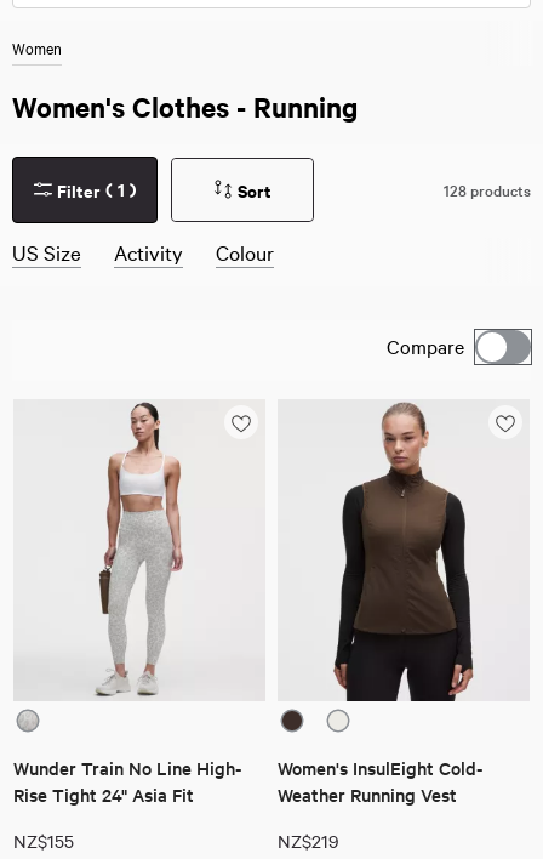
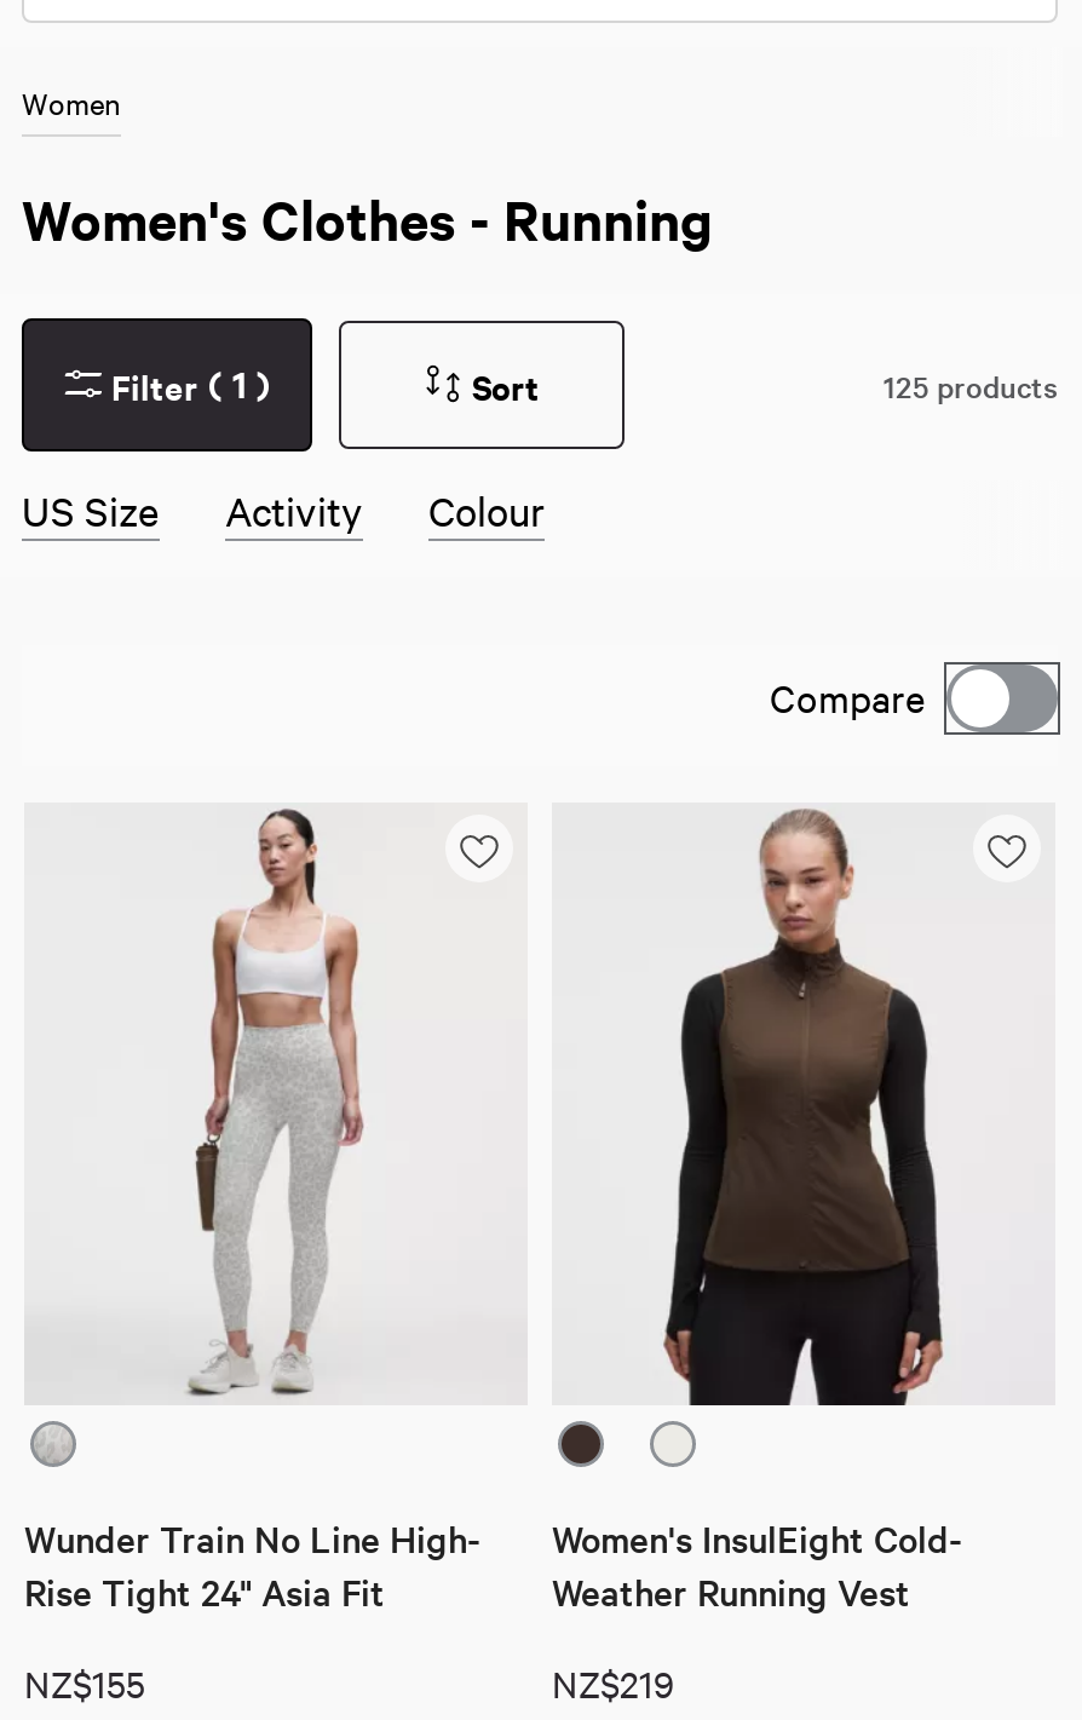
[444,178,531,200] 128 products -> [884,362,1058,406] 125 products

